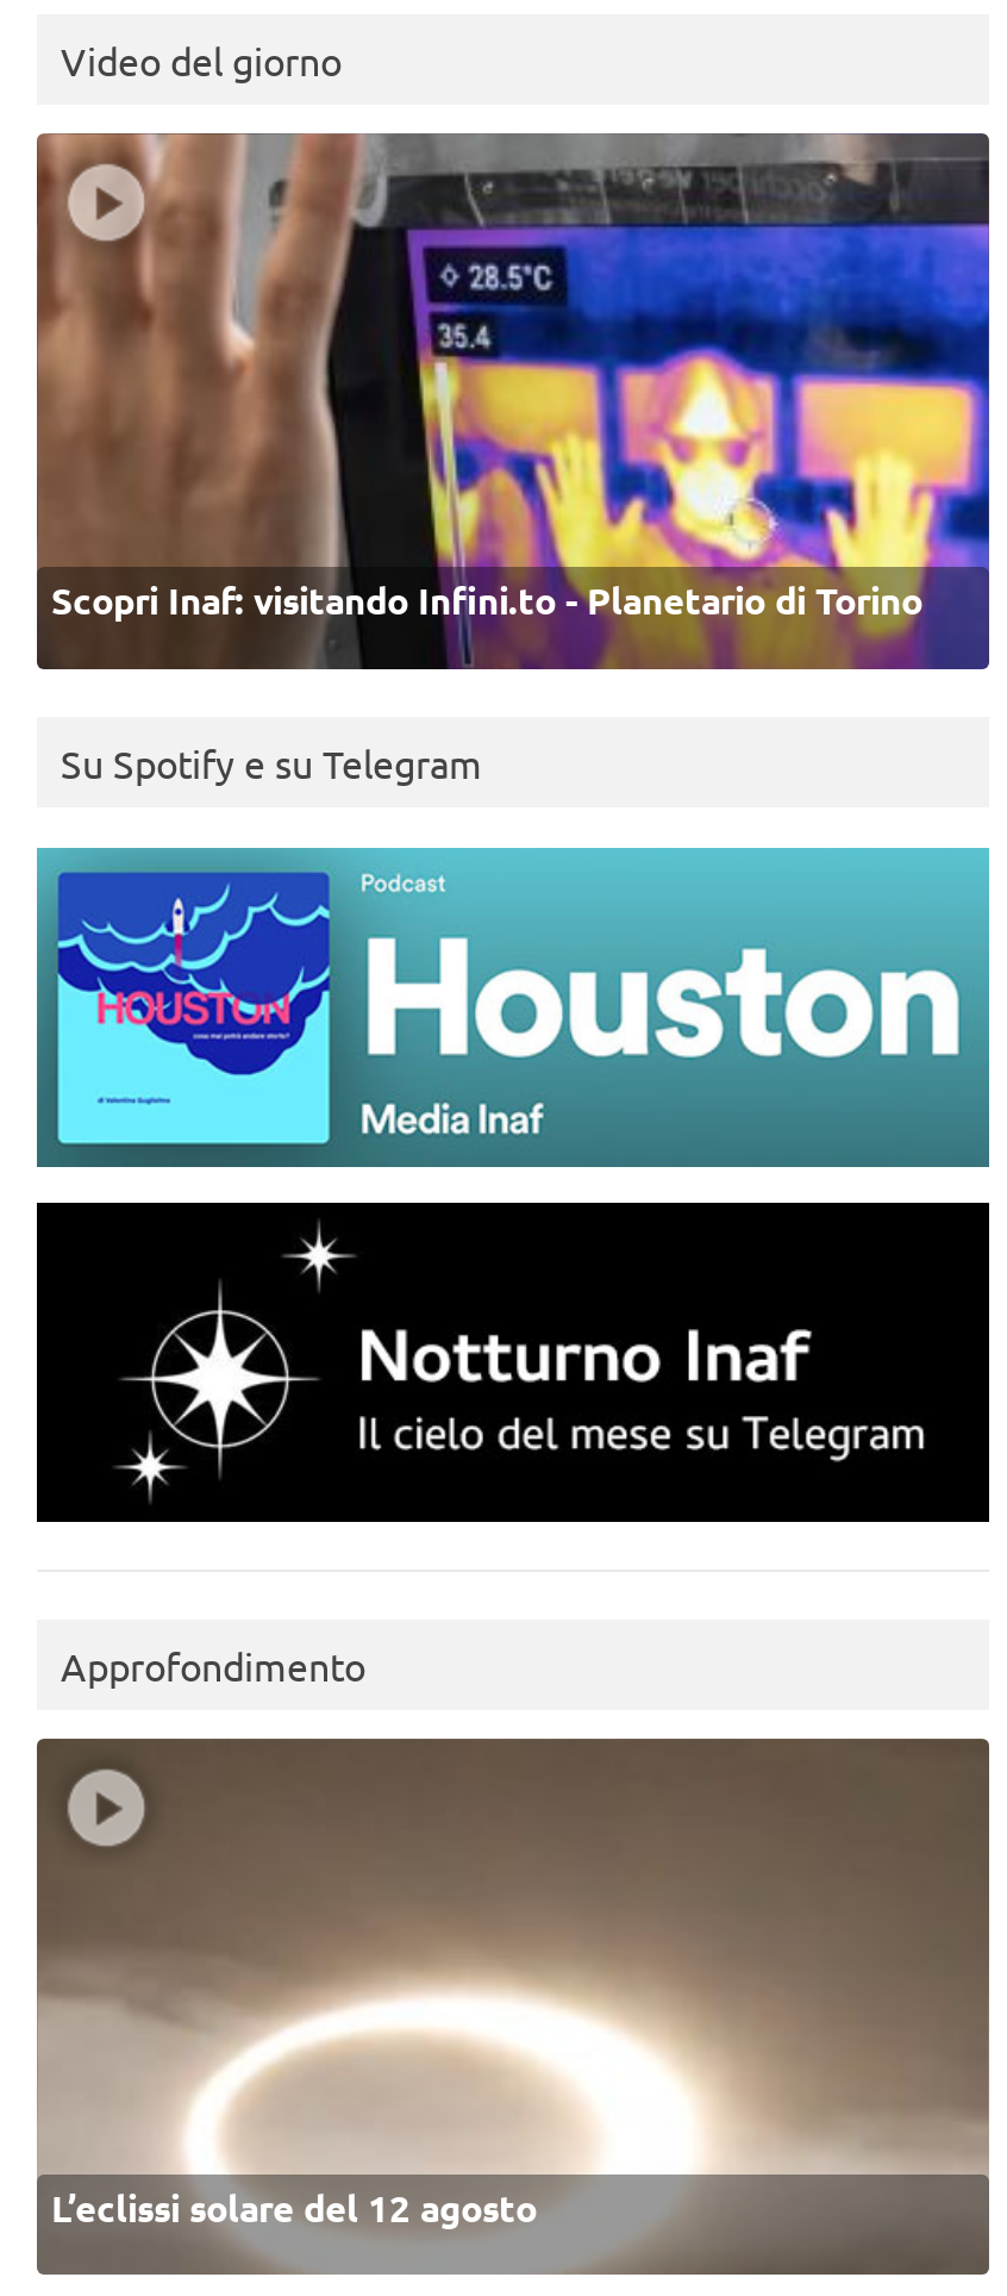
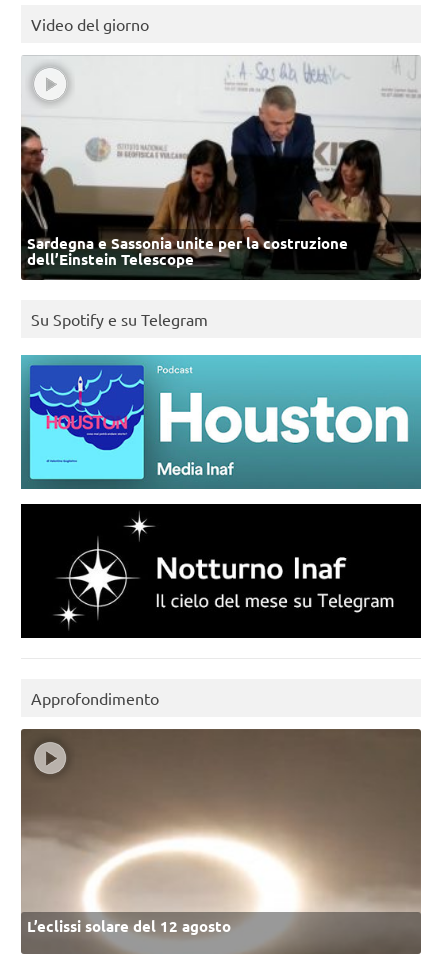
[35,133,992,672] [image] | Scopri Inaf: visitando Infini.to - Planetario di Torino -> [20,56,422,281] [image] | Sardegna e Sassonia unite per la costruzione | dell’Einstein Telescope

